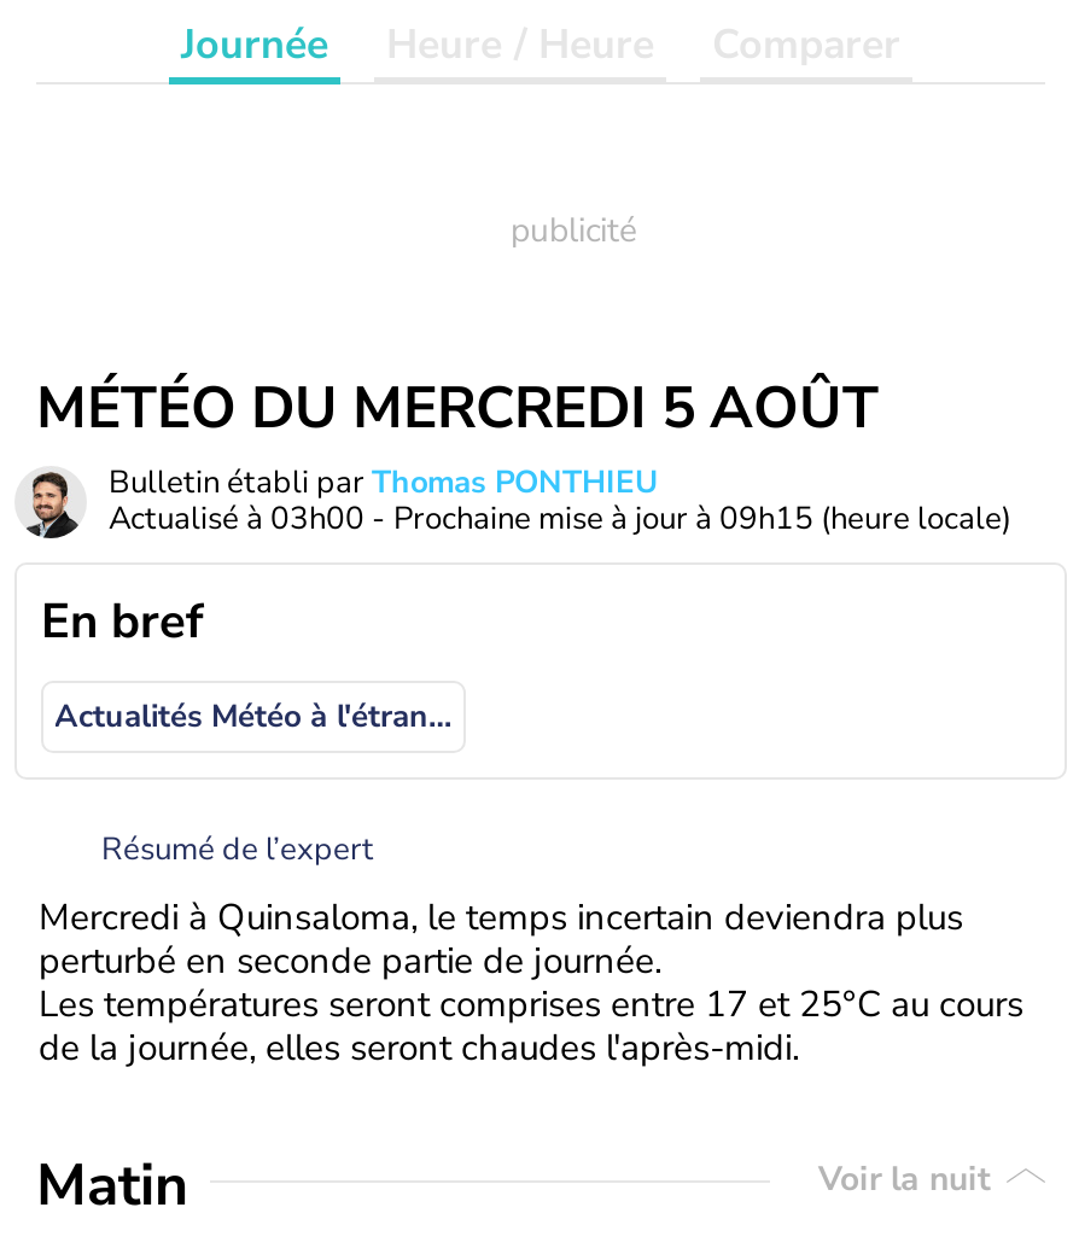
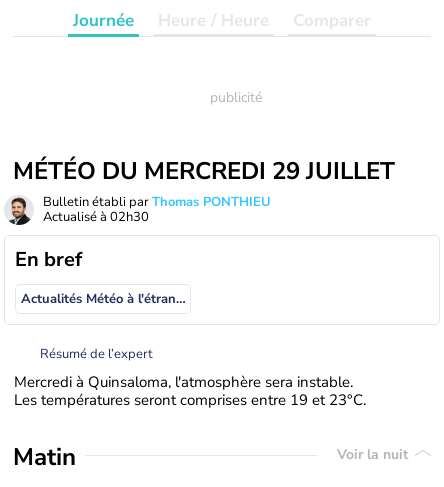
[36,369,879,447] MÉTÉO DU MERCREDI 5 AOÛT -> [13,155,395,187] MÉTÉO DU MERCREDI 29 JUILLET
[109,497,1011,541] Actualisé à 03h00 - Prochaine mise à jour à 09h15 (heure locale) -> [43,208,149,226] Actualisé à 02h30
[39,893,1023,1071] Mercredi à Quinsaloma, le temps incertain deviendra plus | perturbé en seconde partie de journée. | Les températures seront comprises entre 17 et 25°C au cours | de la journée, elles seront chaudes l'après-midi. -> [14,372,366,410] Mercredi à Quinsaloma, l'atmosphère sera instable. | Les températures seront comprises entre 19 et 23°C.

